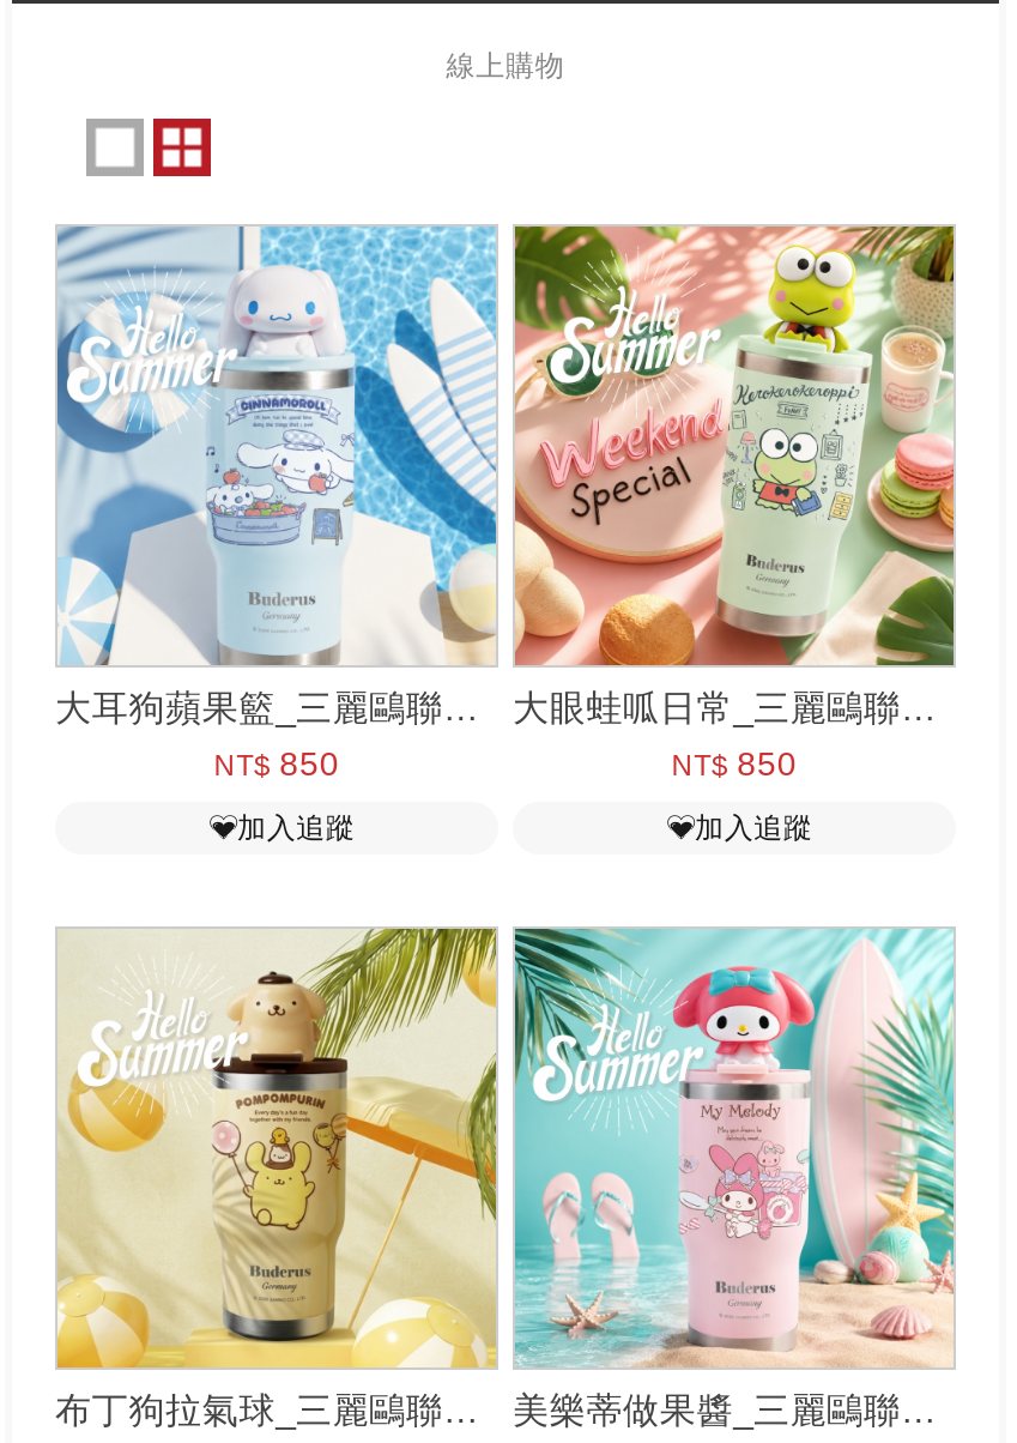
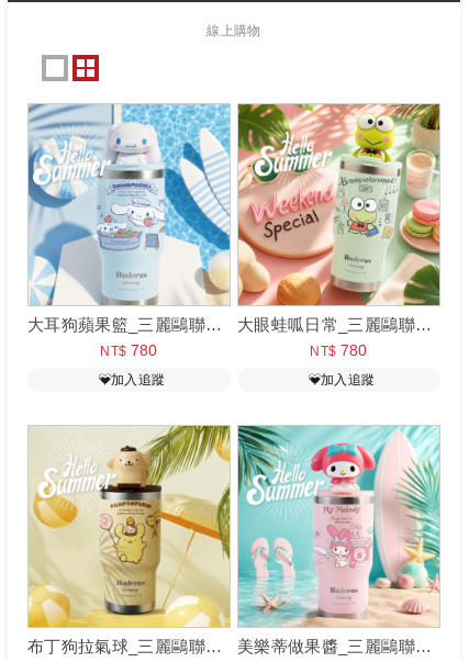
[214,745,339,784] NT$ 850 -> [100,342,158,359] NT$ 780
[671,745,797,784] NT$ 850 -> [310,342,368,359] NT$ 780

